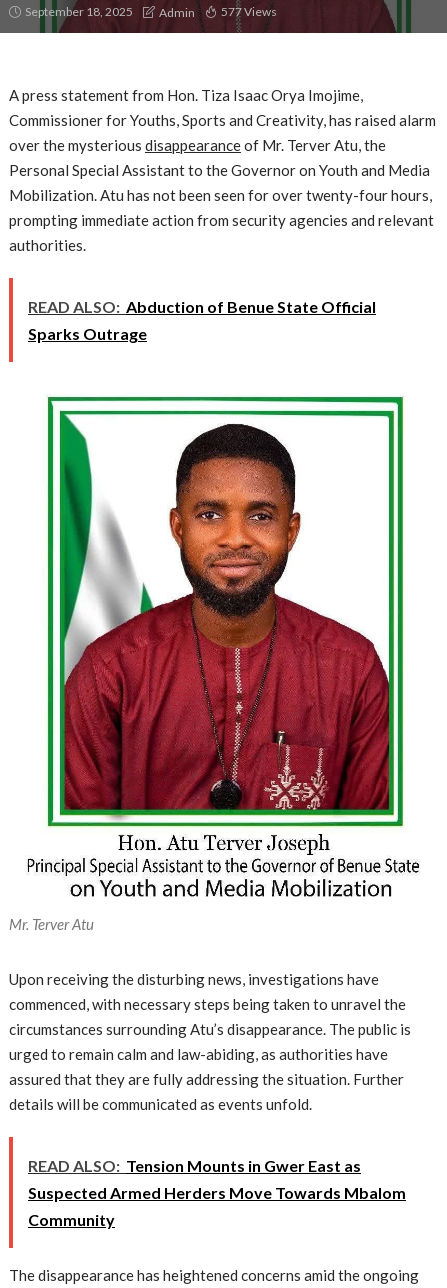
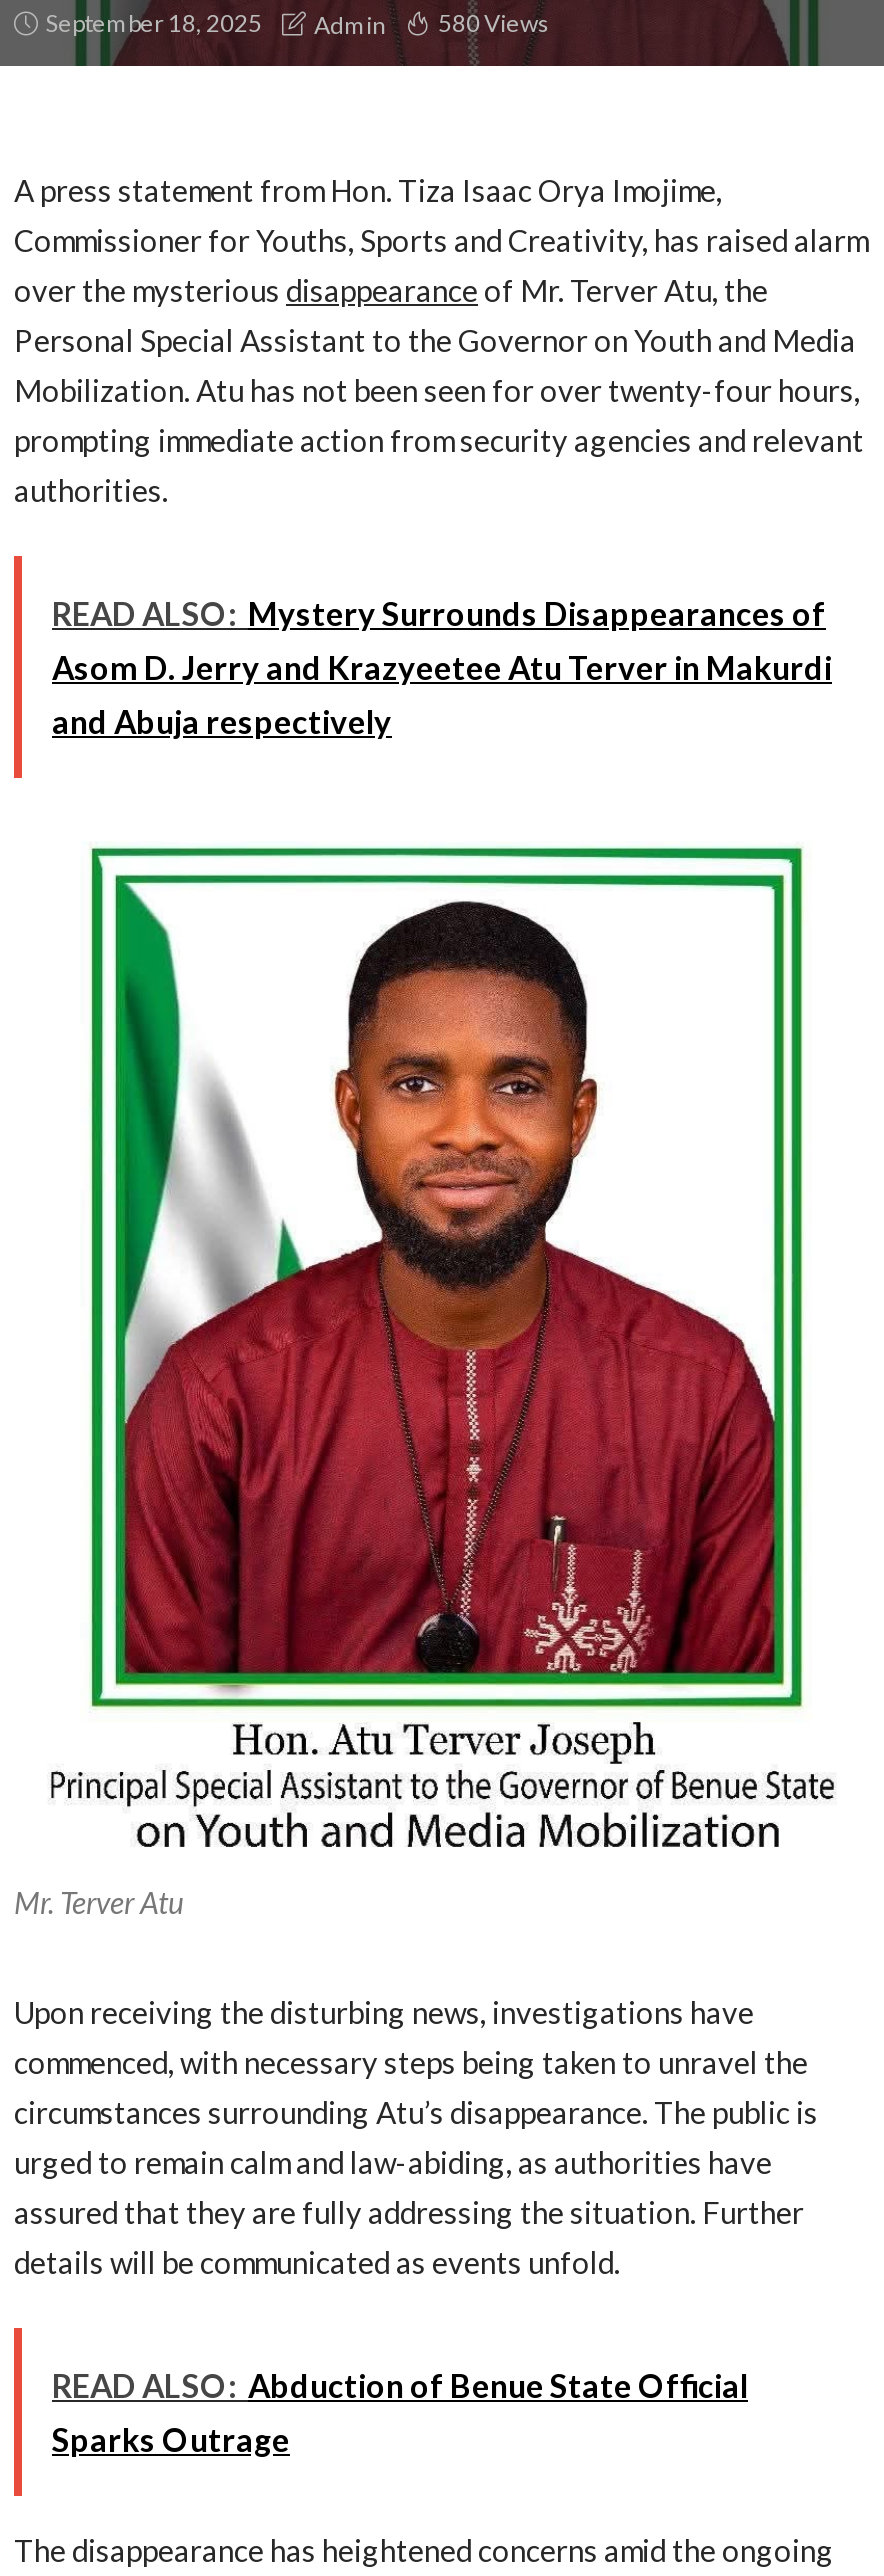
[25,4,277,20] September 18, 2025 Admin 577 Views -> [46,9,550,40] September 18, 2025 Admin 580 Views
none -> [52,594,832,740] READ ALSO: Mystery Surrounds Disappearances of | Asom D. Jerry and Krazyeetee Atu Terver in Makurdi | and Abuja respectively
moved [28,297,376,343] -> [52,2366,748,2458]: READ ALSO: Abduction of Benue State Official | Sparks Outrage
moved [9,415,417,1113] -> [14,884,830,2280]: [image] | Mr. Terver Atu | Upon receiving the disturbing news, investigations have | commenced, with necessary steps being taken to unravel the | circumstances surrounding Atu’s disappearance. The public is | urged to remain calm and law-abiding, as authorities have | assured that they are fully addressing the situation. Further | details will be communicated as events unfold.
[28,1156,406,1229] READ ALSO: Tension Mounts in Gwer East as | Suspected Armed Herders Move Towards Mbalom | Community -> none

